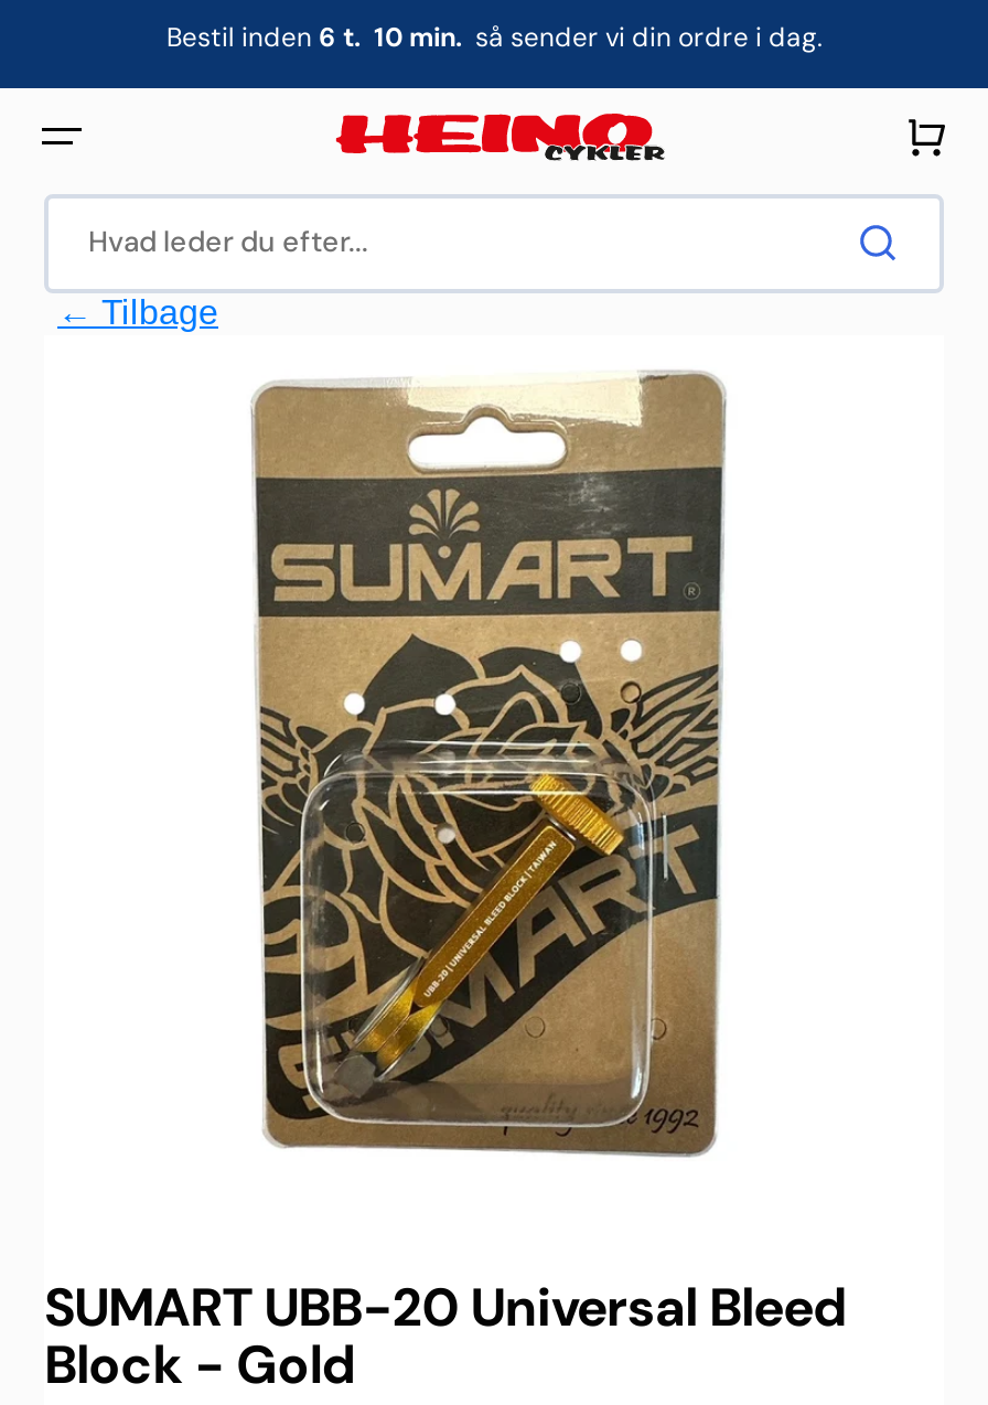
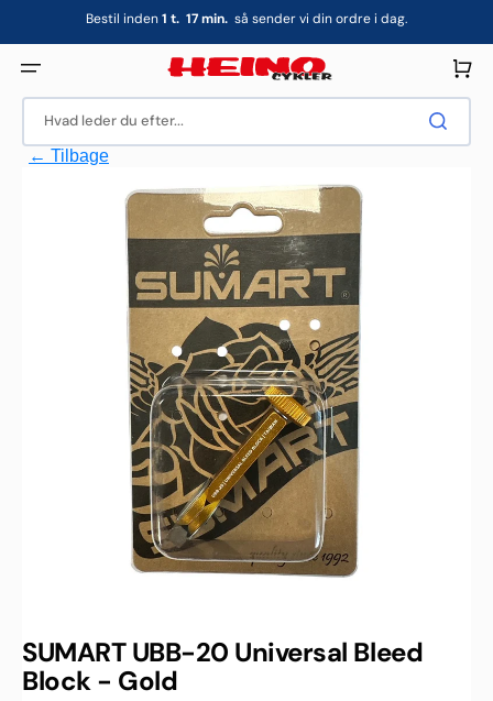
[167,20,821,55] Bestil inden 6 t. 10 min. så sender vi din ordre i dag. -> [86,10,407,28] Bestil inden 1 t. 17 min. så sender vi din ordre i dag.

